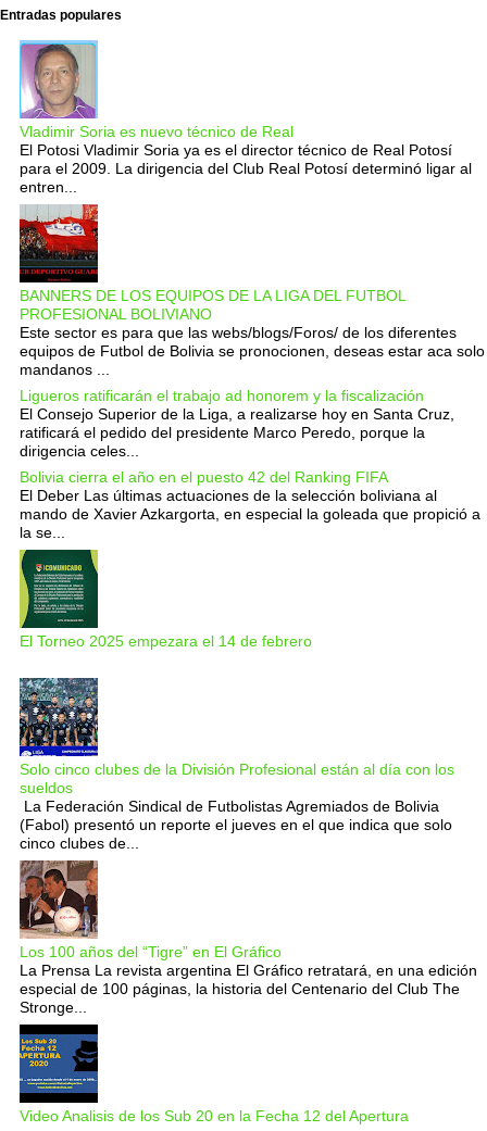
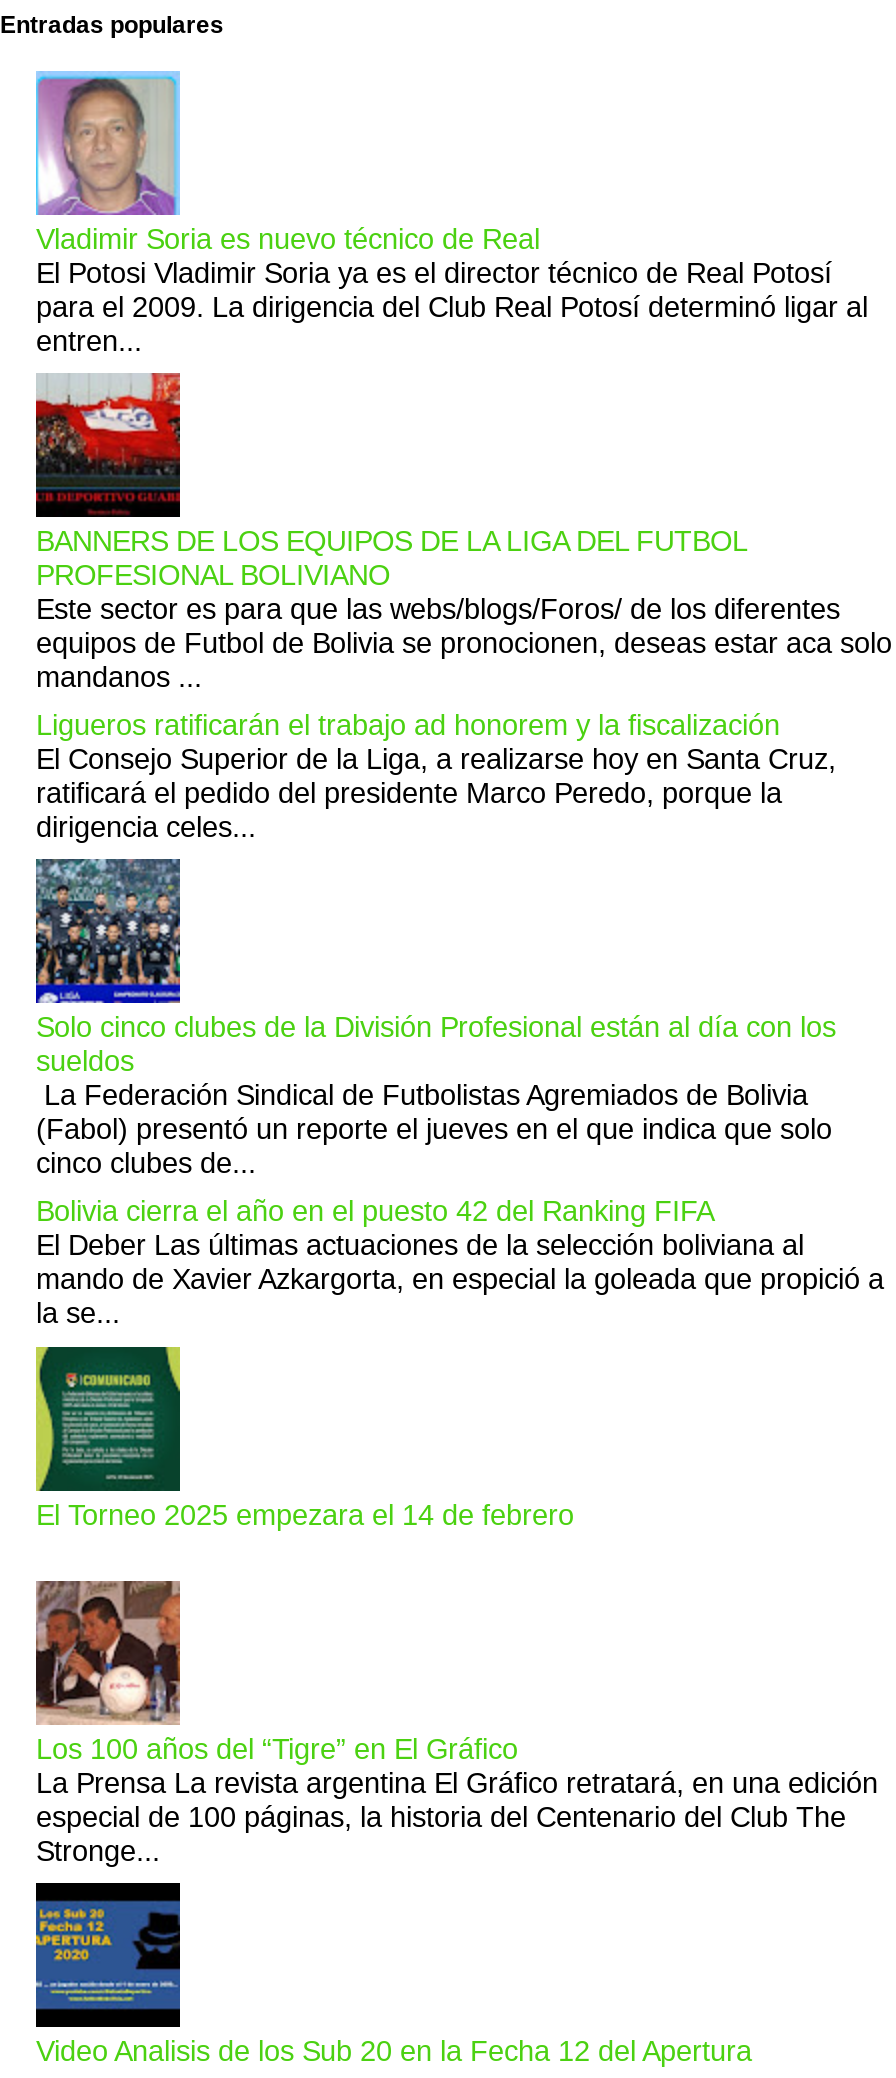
moved [20,469,480,650] -> [36,1196,884,1530]: [image] | Bolivia cierra el año en el puesto 42 del Ranking FIFA | El Deber Las últimas actuaciones de la selección boliviana al | mando de Xavier Azkargorta, en especial la goleada que propició a | la se... | El Torneo 2025 empezara el 14 de febrero
moved [18,677,454,851] -> [34,857,836,1180]: [image] | Solo cinco clubes de la División Profesional están al día con los | sueldos | La Federación Sindical de Futbolistas Agremiados de Bolivia | (Fabol) presentó un reporte el jueves en el que indica que solo | cinco clubes de...

